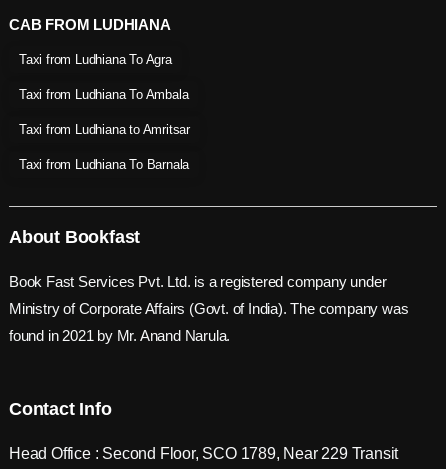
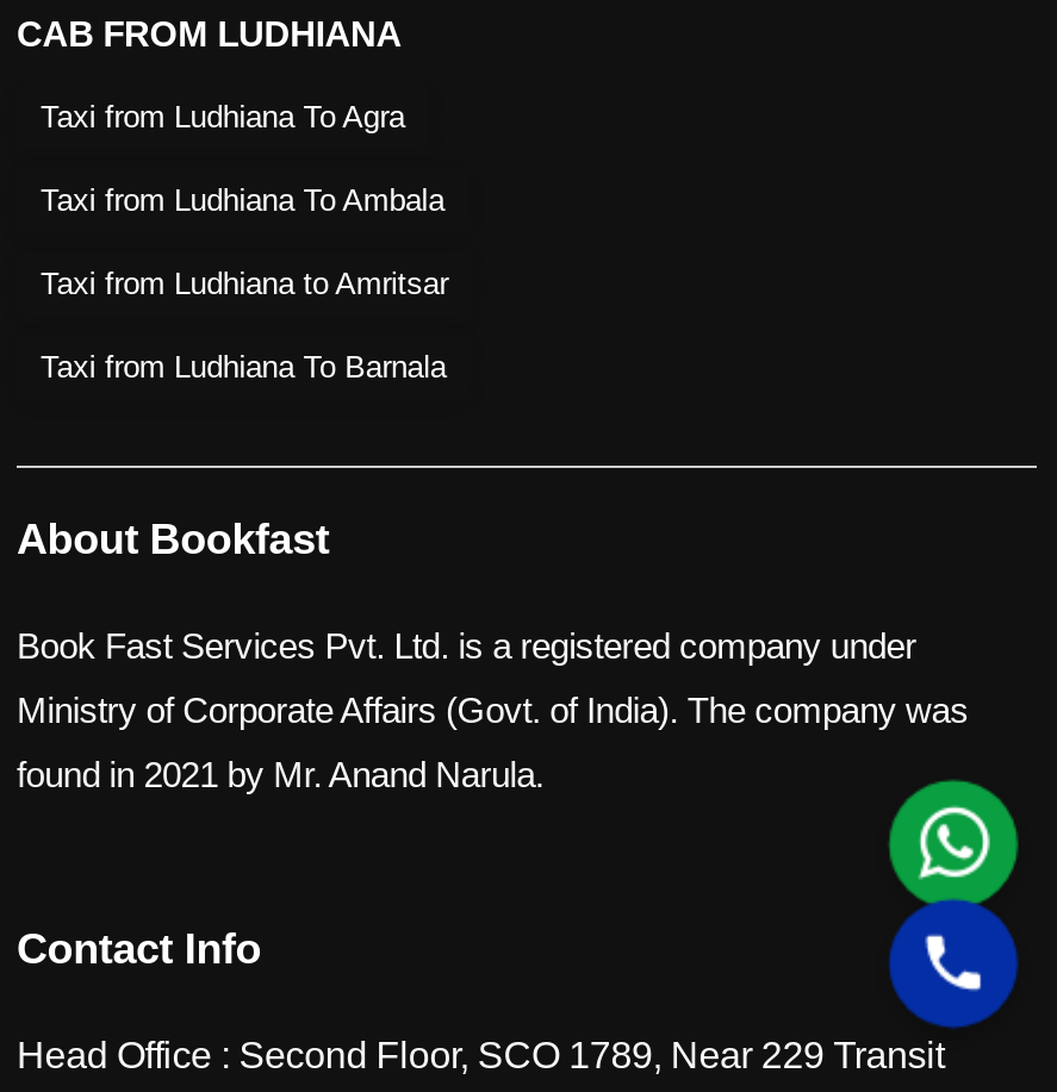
none -> [887,778,1020,1030] [image]

